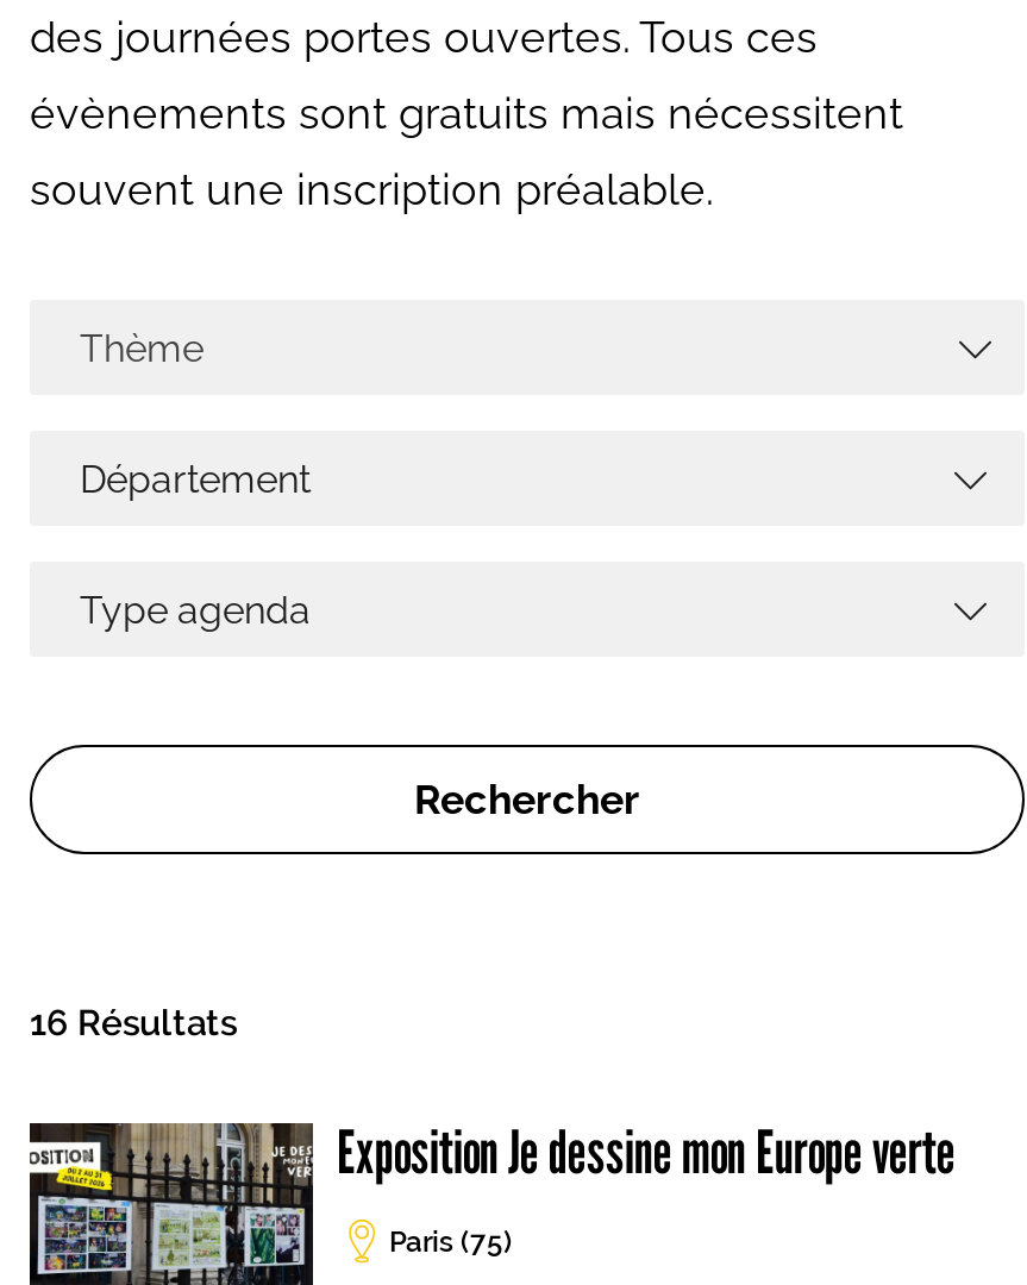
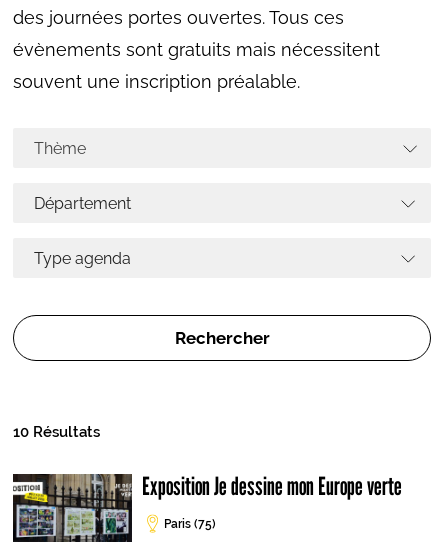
[30,1003,237,1046] 16 Résultats -> [13,423,100,441] 10 Résultats

